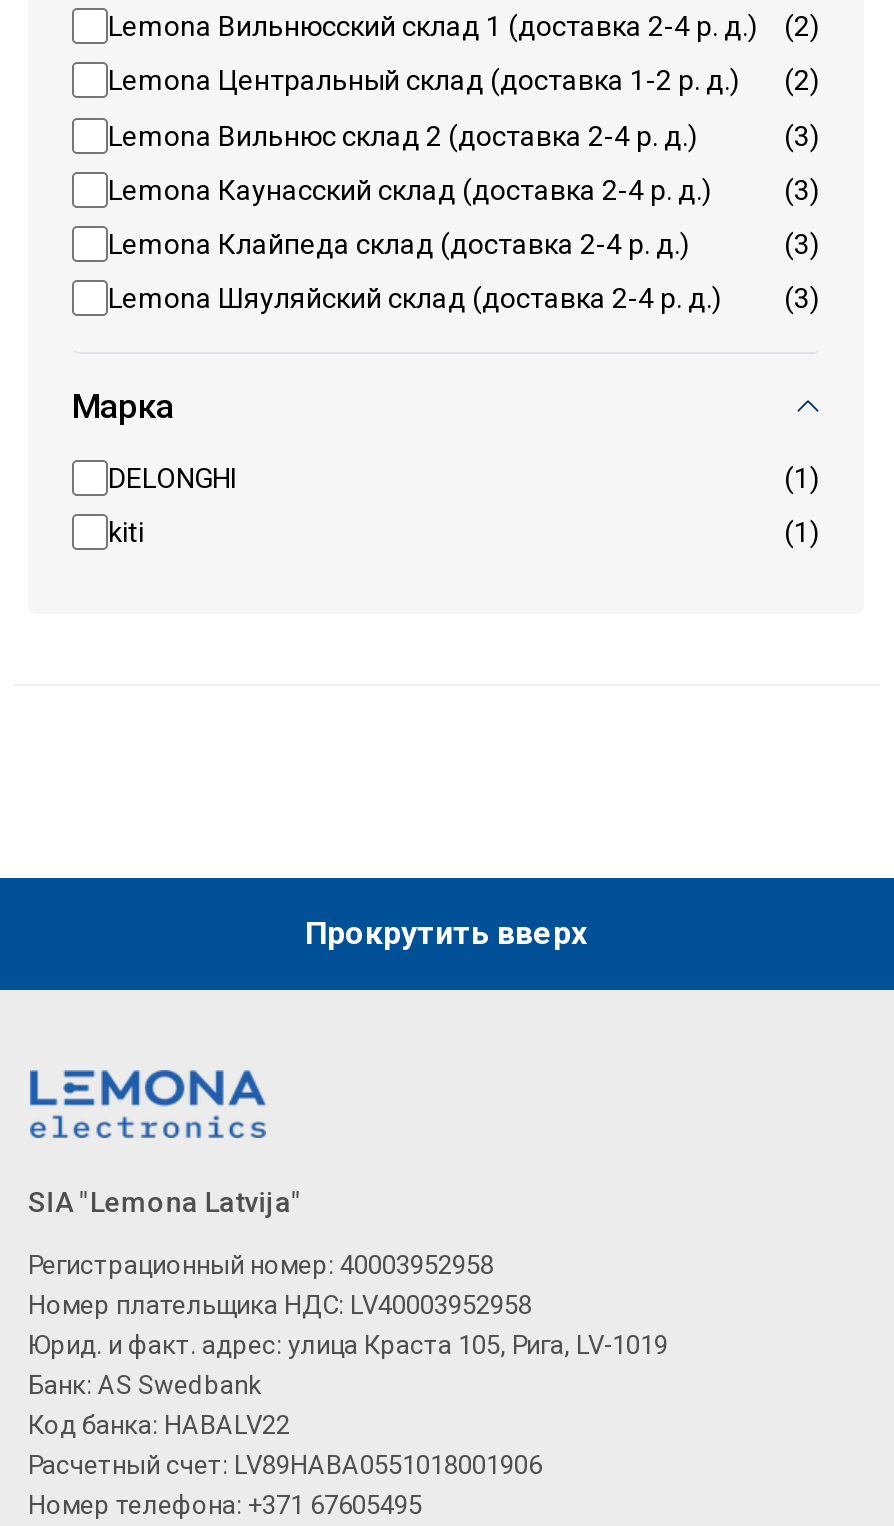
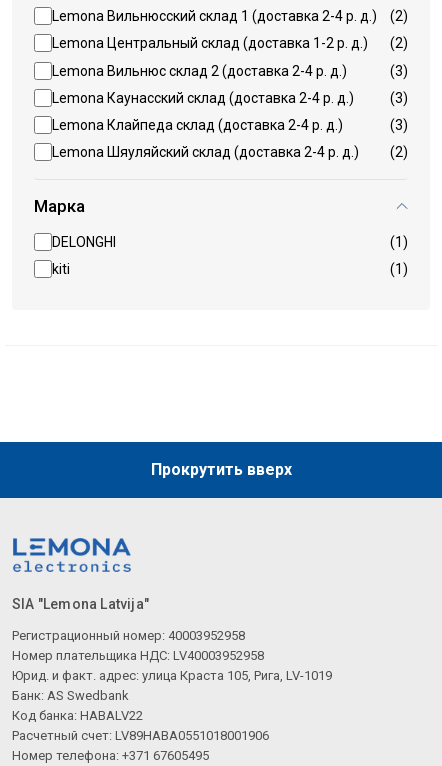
[108,282,820,314] Lemona Шяуляйский склад (доставка 2-4 р. д.) (3) -> [52,144,408,160] Lemona Шяуляйский склад (доставка 2-4 р. д.) (2)

